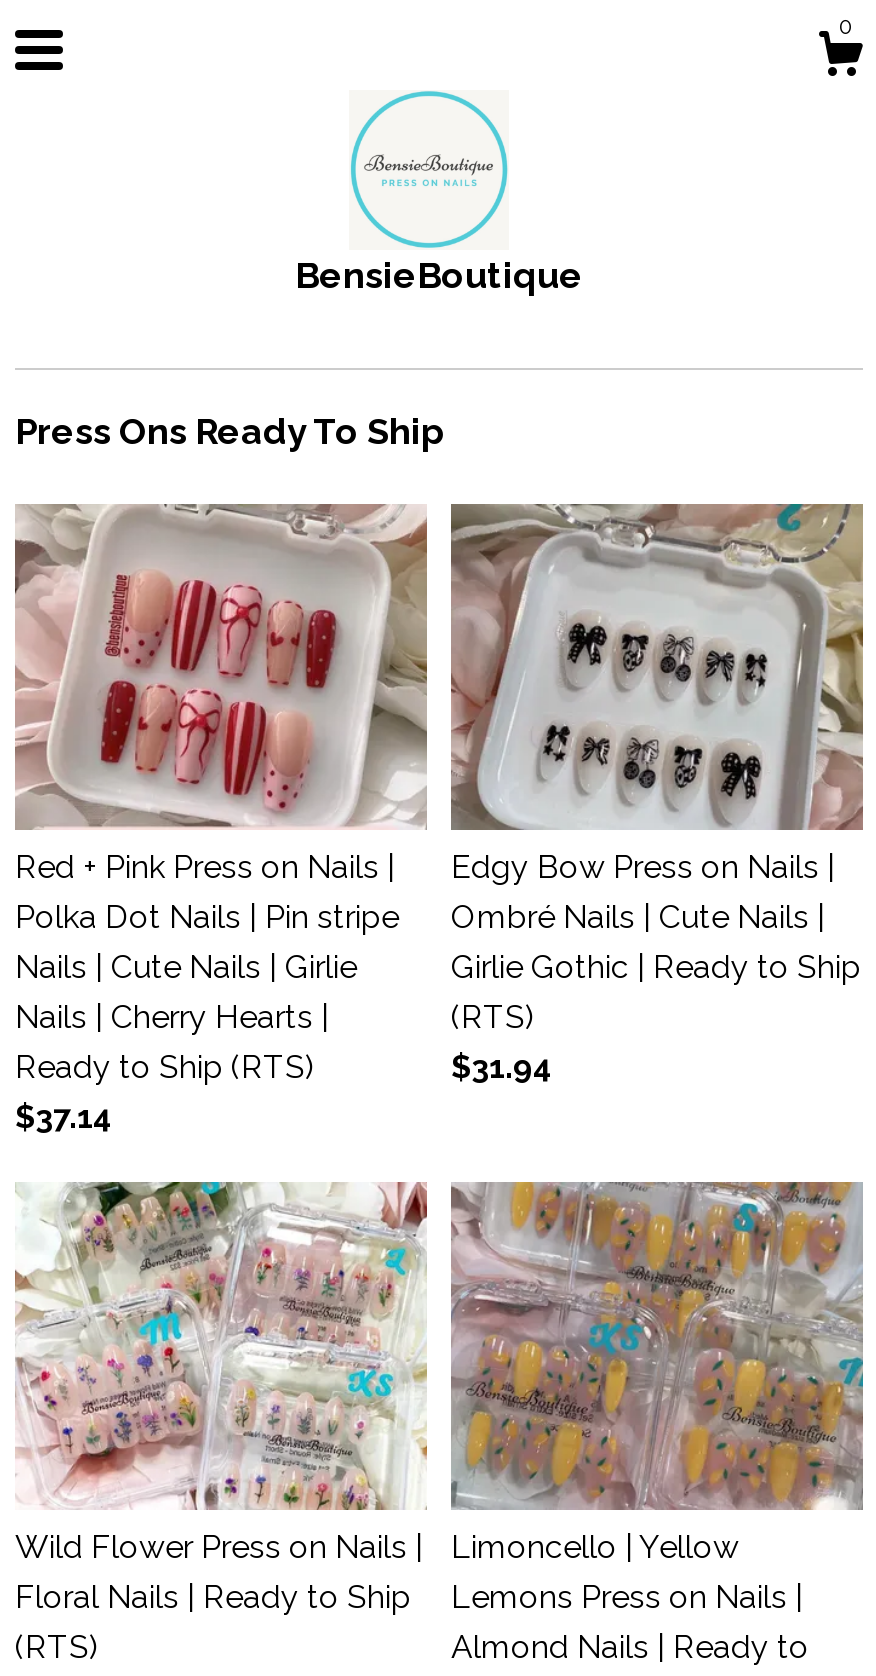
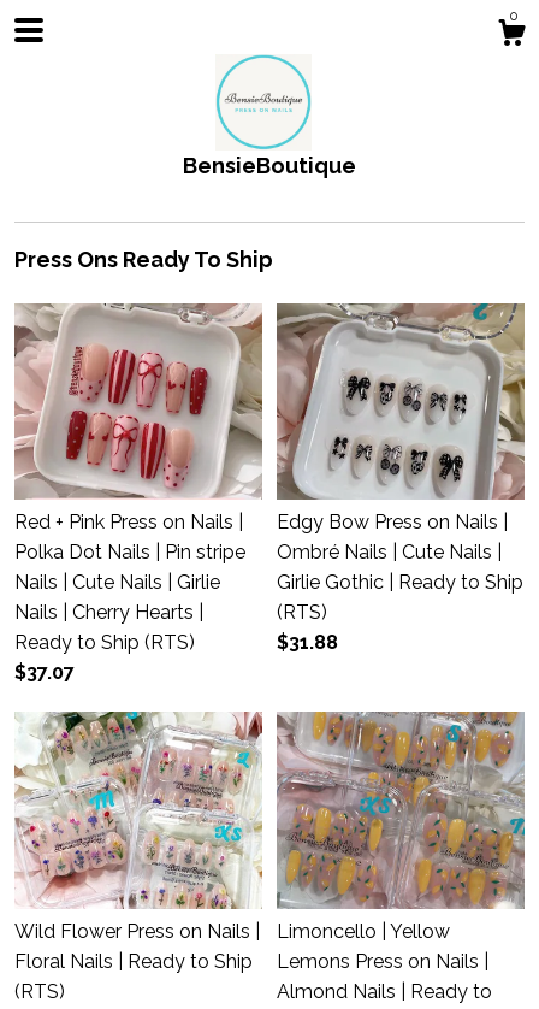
[451,1049,553,1087] $31.94 -> [277,631,338,654] $31.88
[15,1099,113,1137] $37.14 -> [14,662,75,684] $37.07

